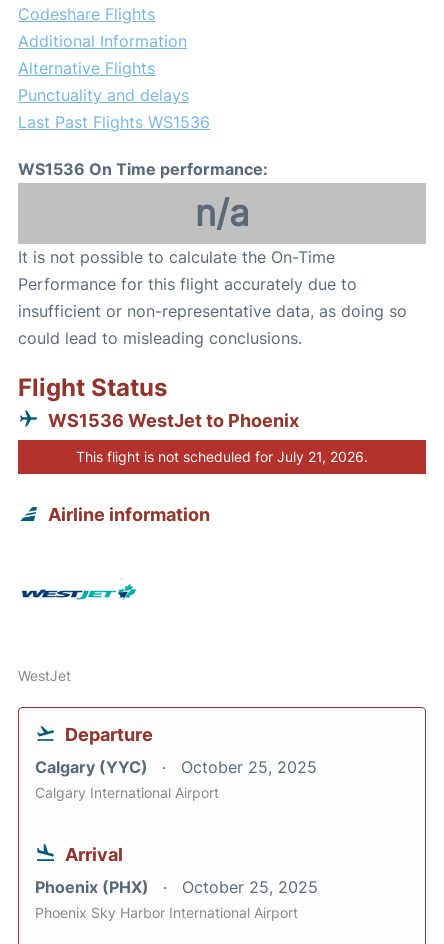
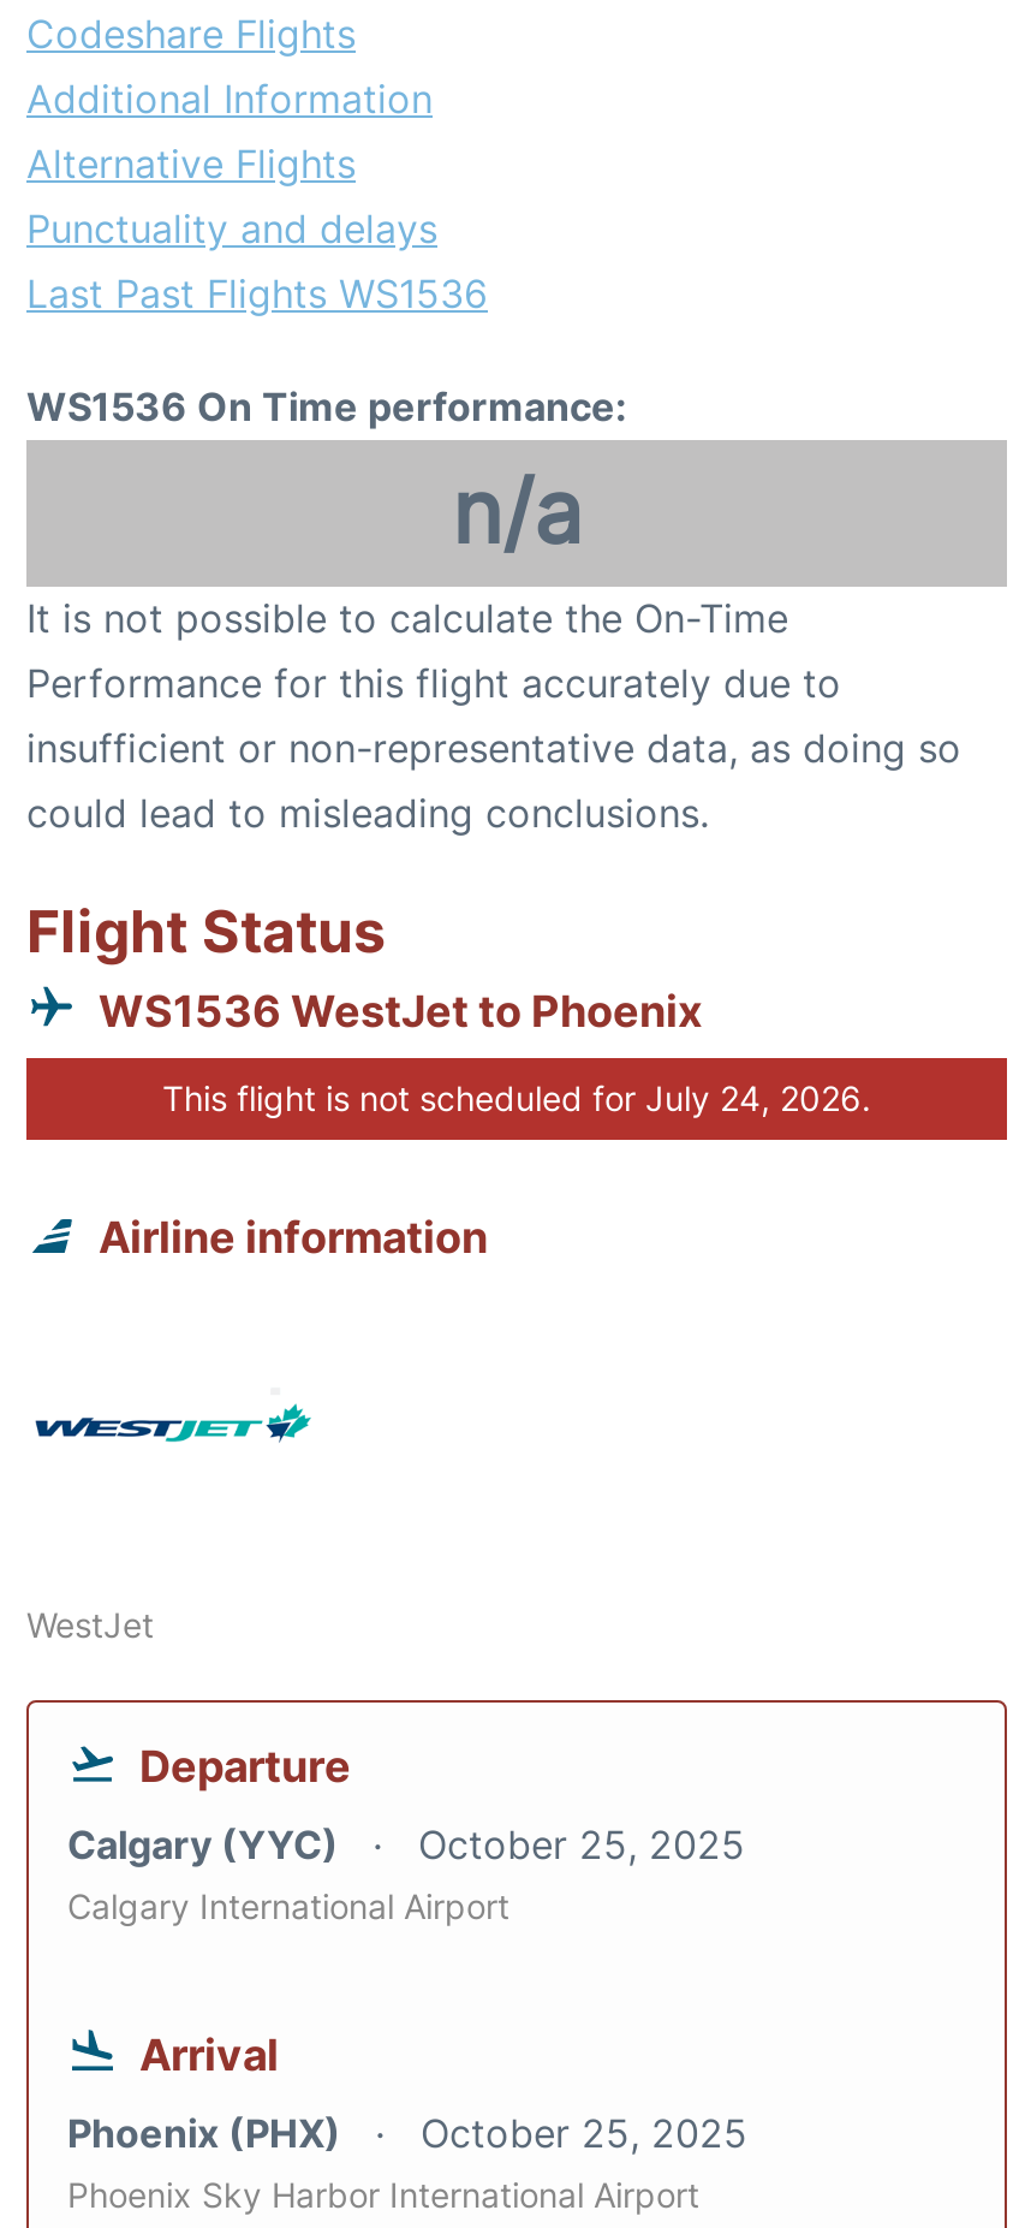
[76,448,368,465] This flight is not scheduled for July 21, 2026. -> [162,1078,871,1119] This flight is not scheduled for July 24, 2026.

